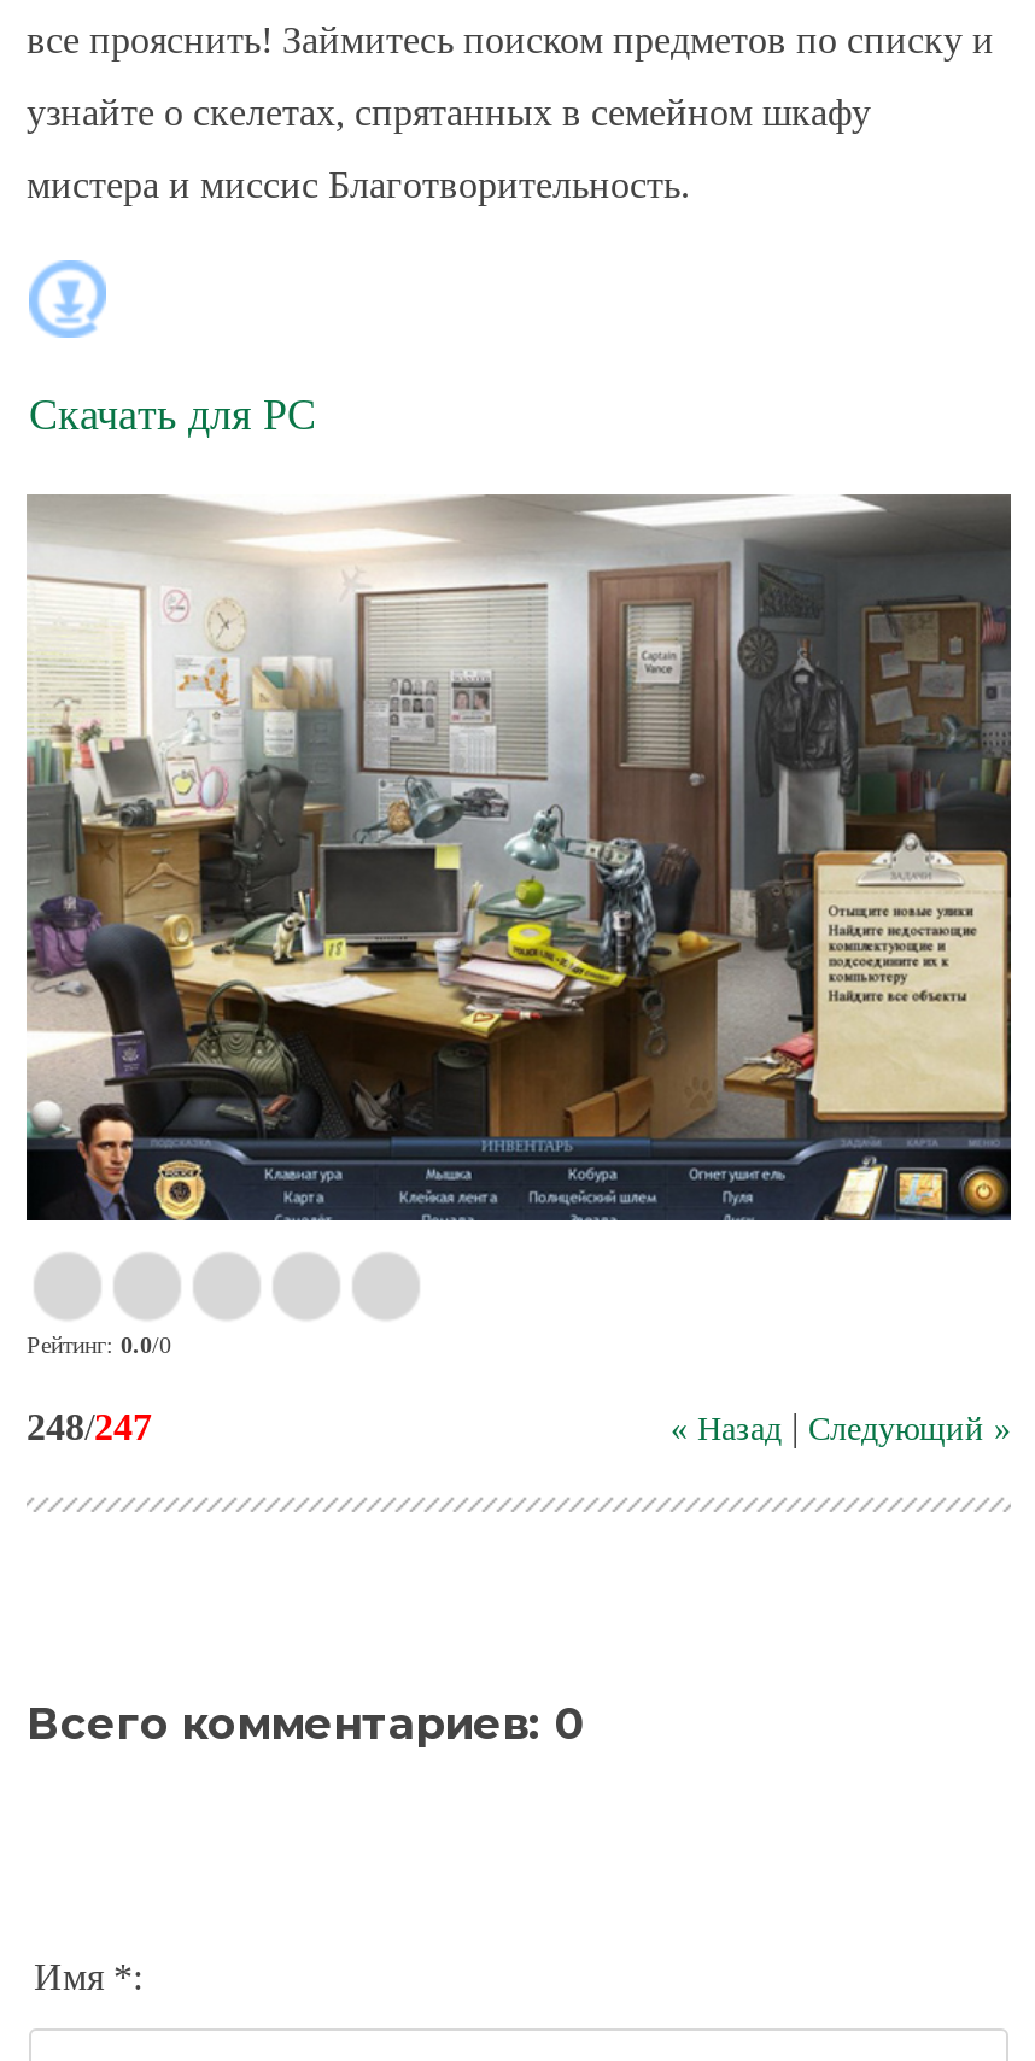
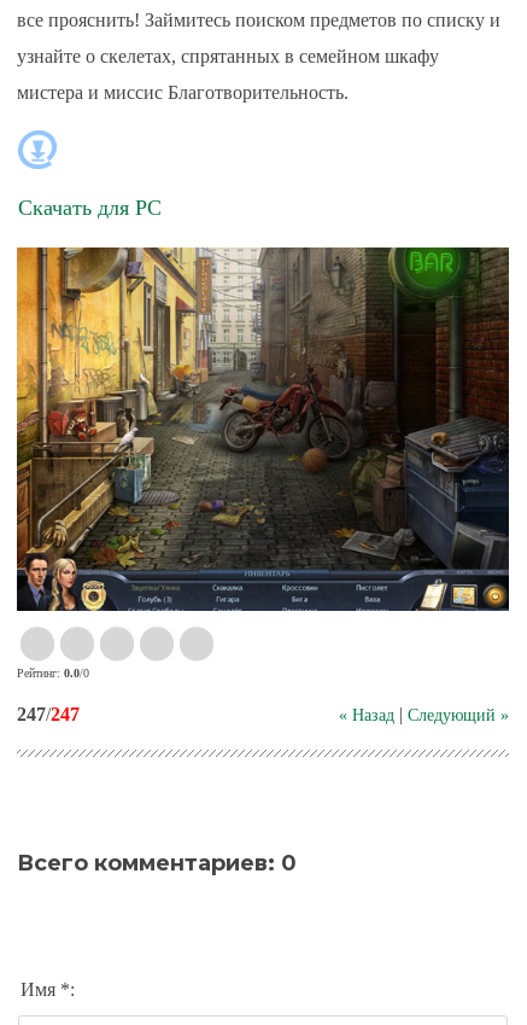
[24,492,1013,1223] [image] -> [16,246,510,612] [image]
[27,1406,152,1447] 248/247 -> [17,704,80,724] 247/247

